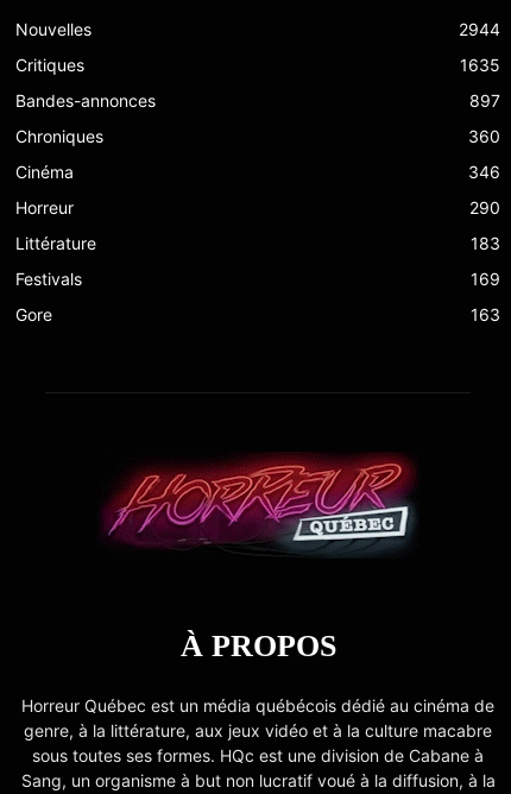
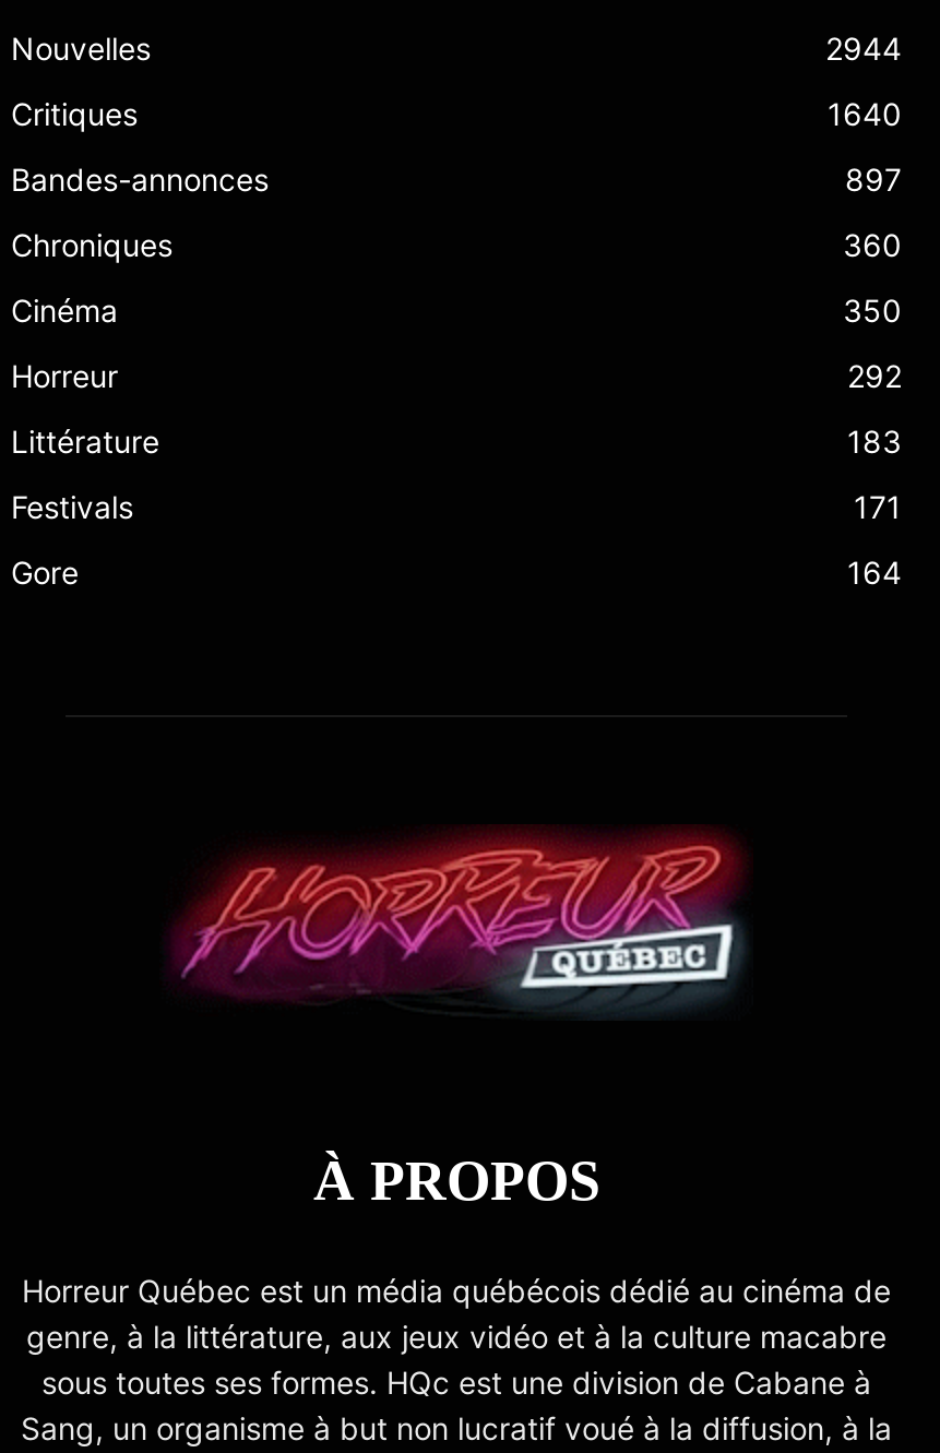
[460,55,500,75] 1635 -> [828,95,902,132] 1640
[468,162,500,182] 346 -> [843,291,902,328] 350
[469,197,500,217] 290 -> [847,357,902,394] 292
[471,269,500,289] 169 -> [854,488,902,525] 171
[471,304,500,324] 163 -> [847,553,902,590] 164

